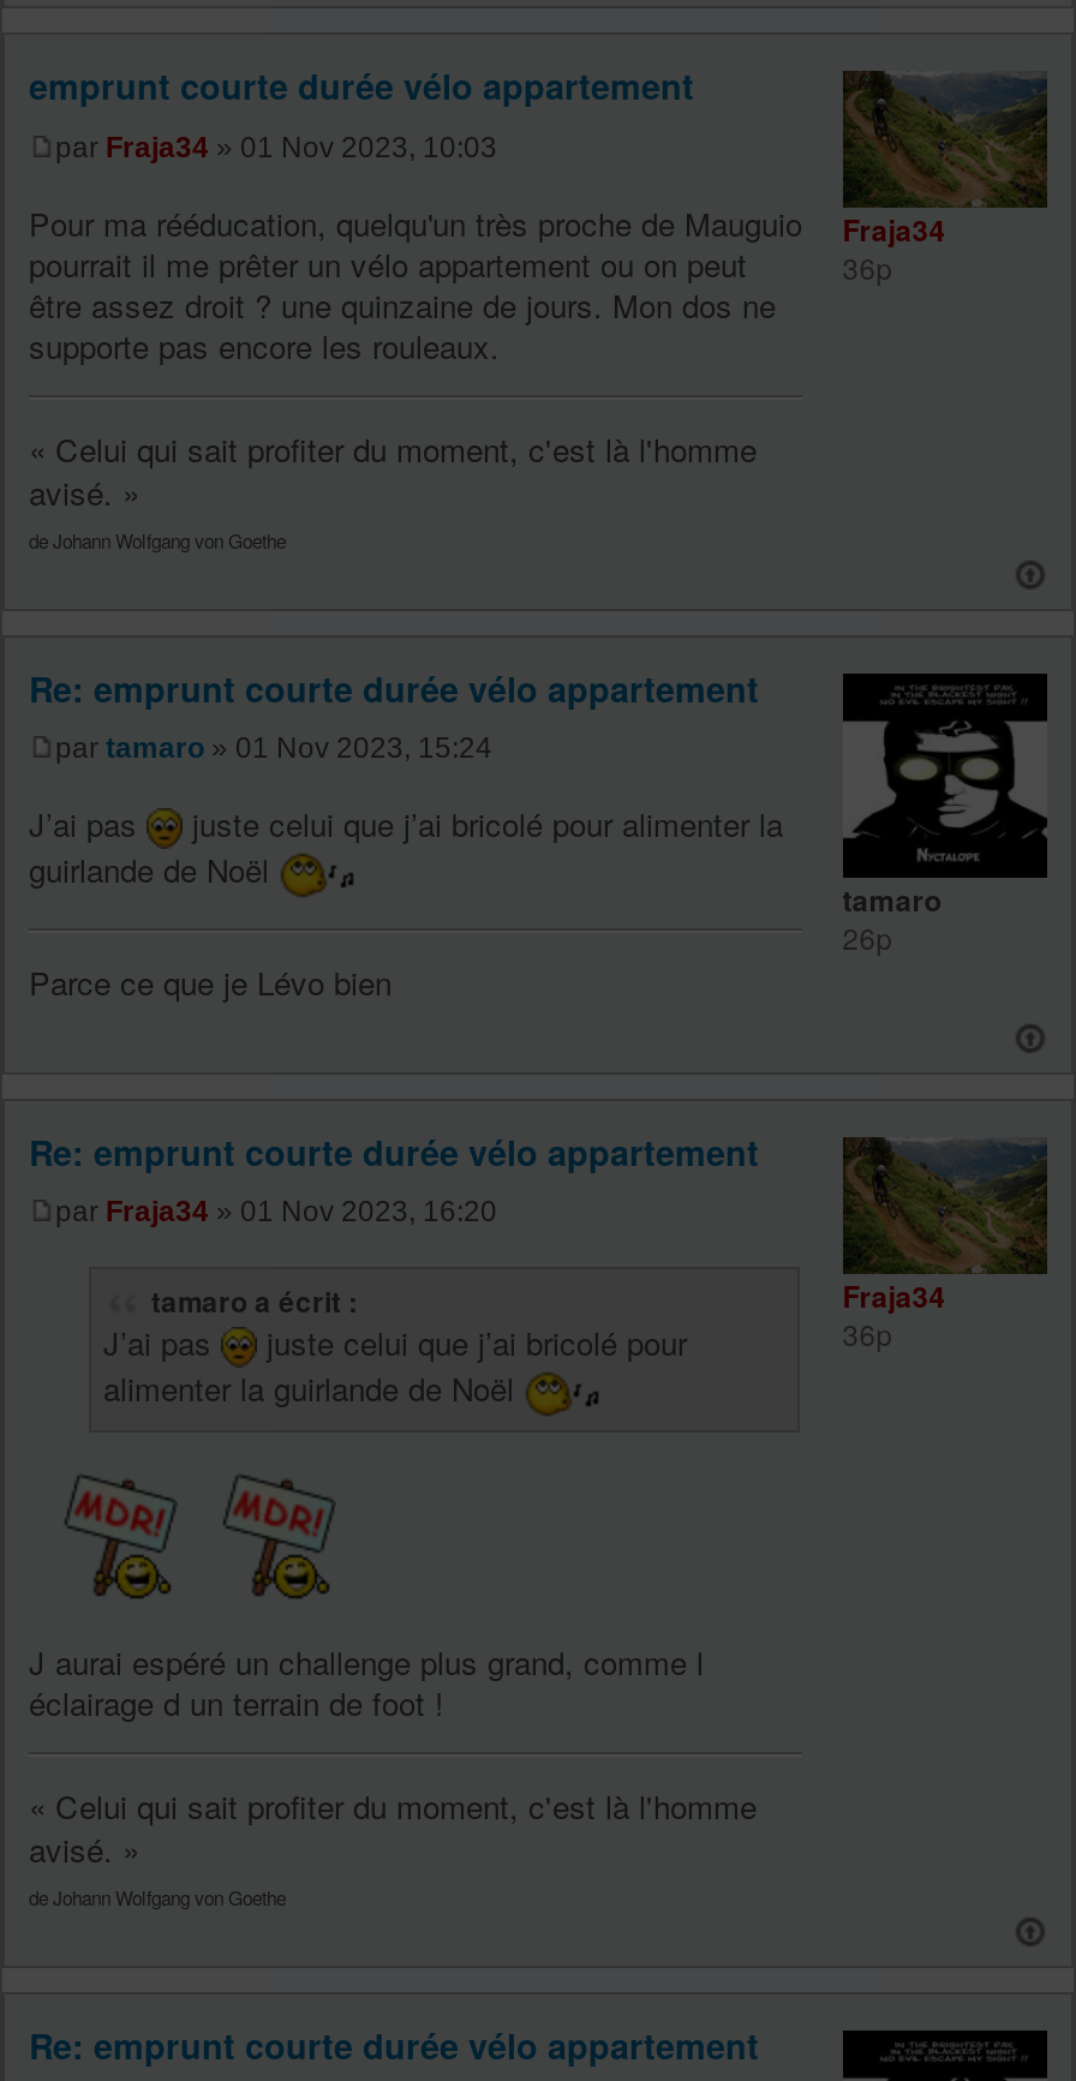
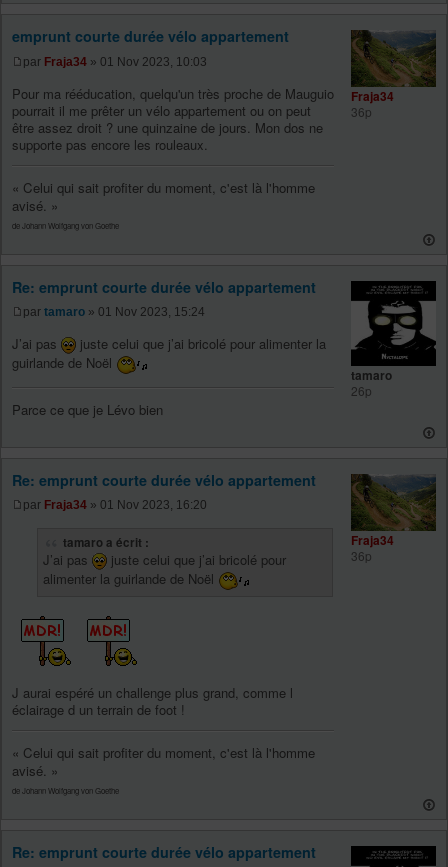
[50,1473,178,1579] [image] -> [20,615,73,656] [image]
[209,1473,336,1579] [image] -> [86,615,139,656] [image]

